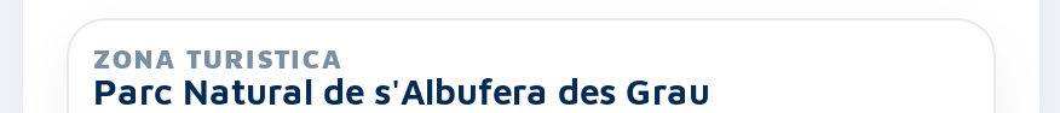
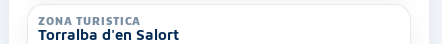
[93,70,710,111] Parc Natural de s'Albufera des Grau -> [38,26,179,43] Torralba d'en Salort

